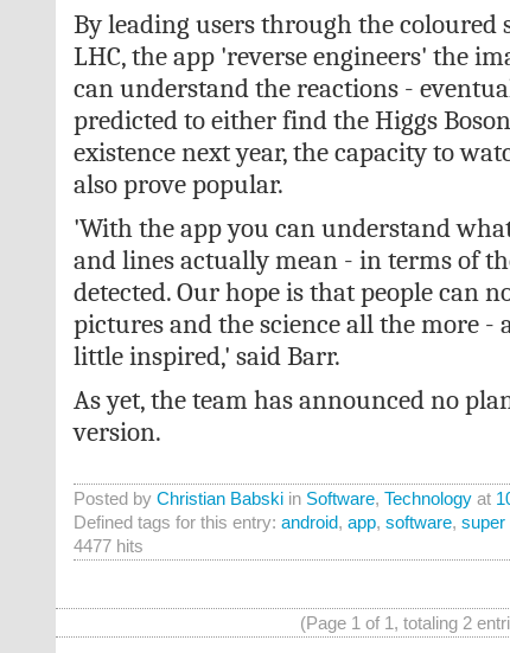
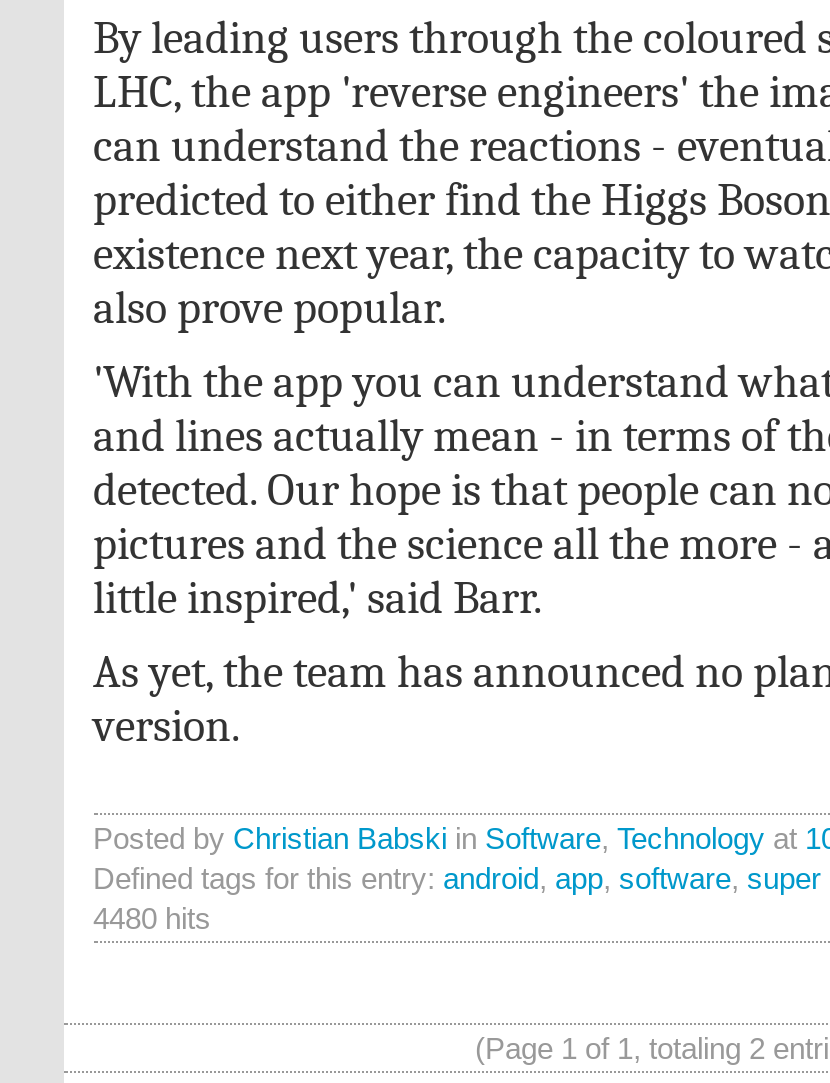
[73,536,143,556] 4477 hits -> [93,901,211,935] 4480 hits

